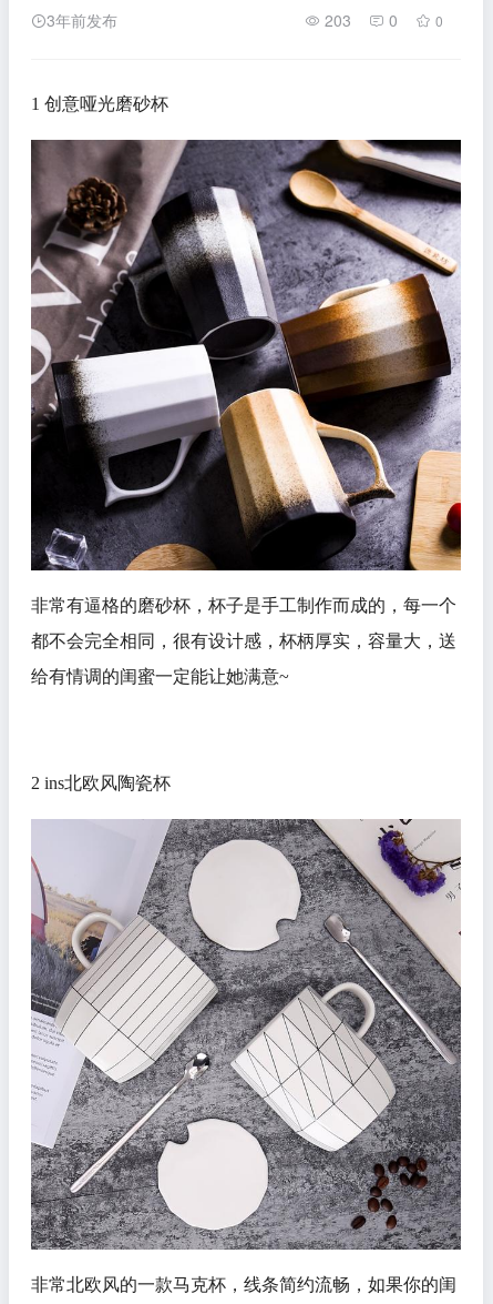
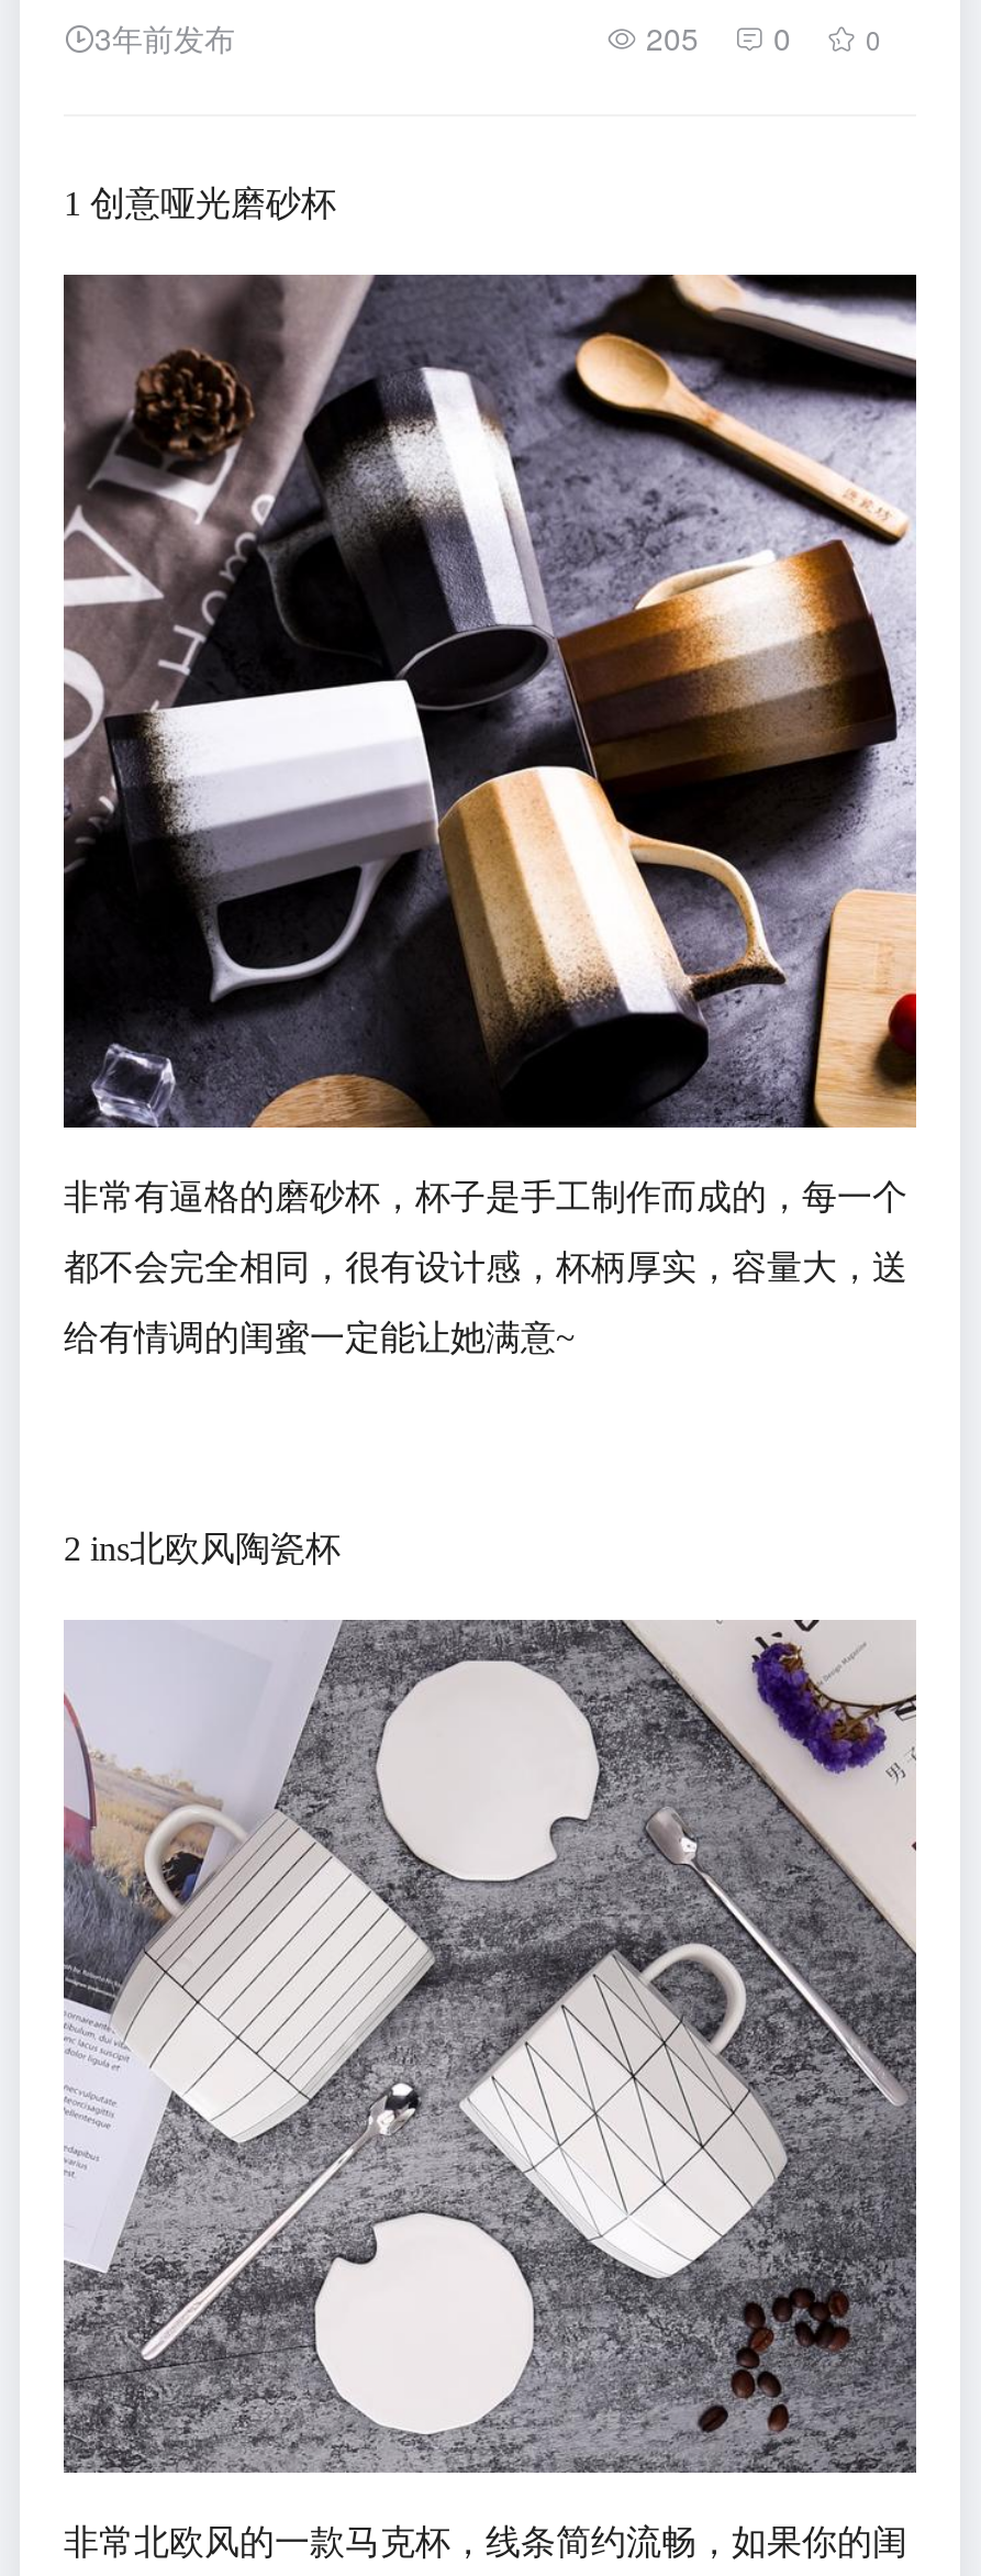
[320,9,443,31] 203 0 0 -> [637,15,881,59] 205 0 0

